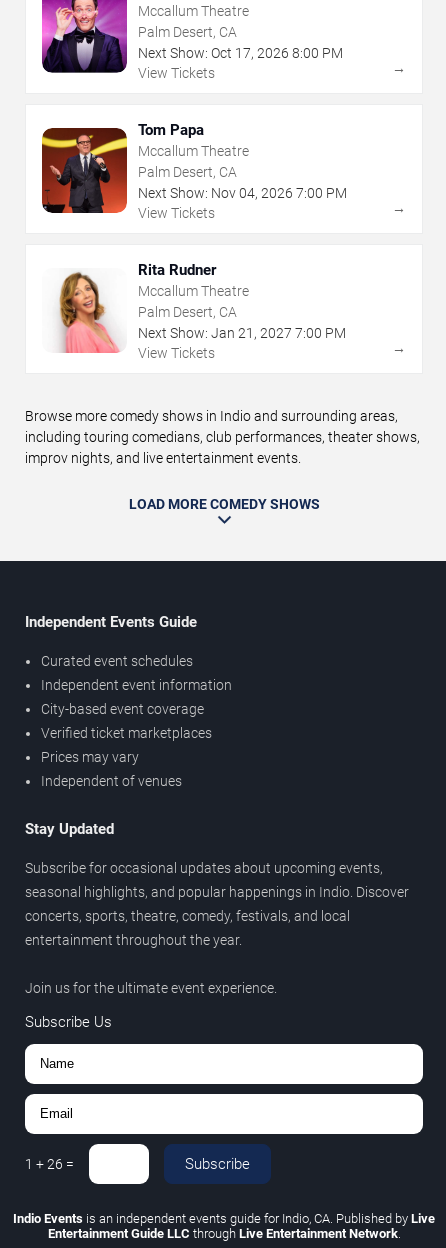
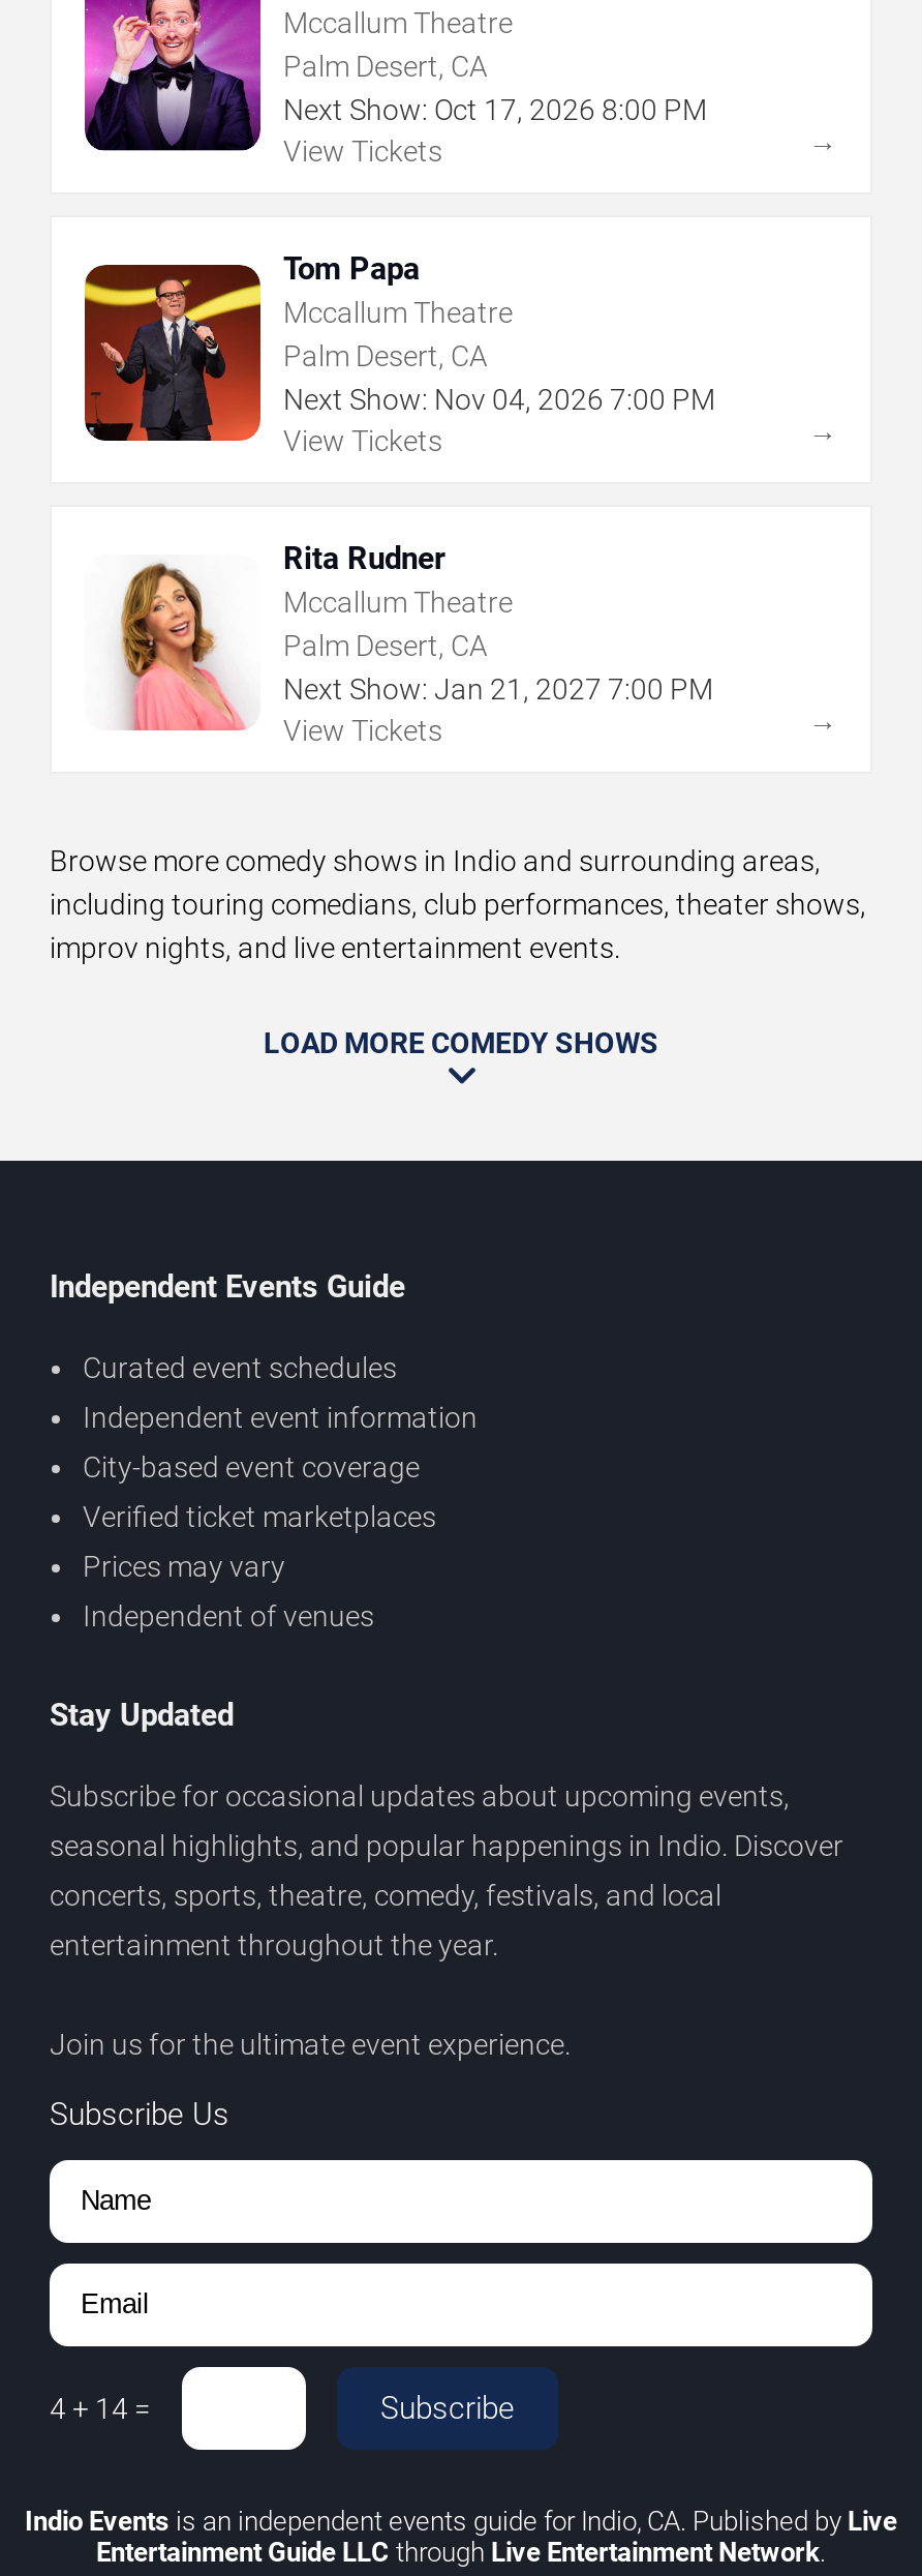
[25,1156,74,1172] 1 + 26 = -> [50,2391,151,2425] 4 + 14 =

